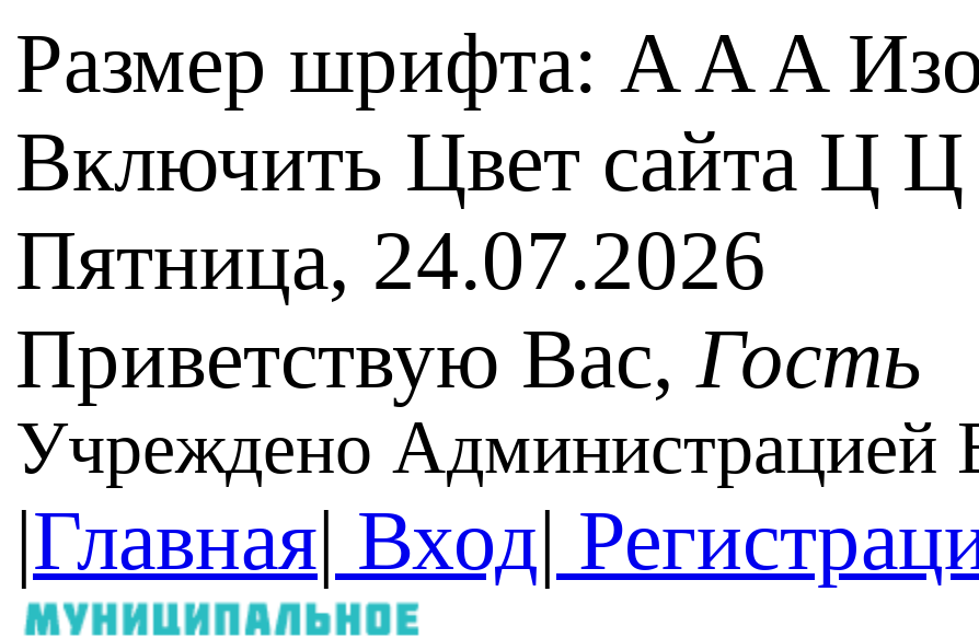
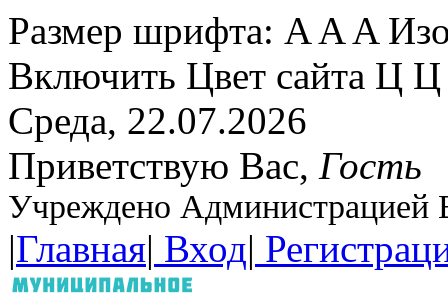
[15,212,767,306] Пятница, 24.07.2026 -> [8,99,307,142] Среда, 22.07.2026

